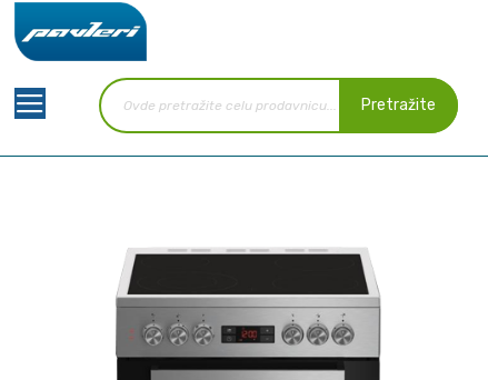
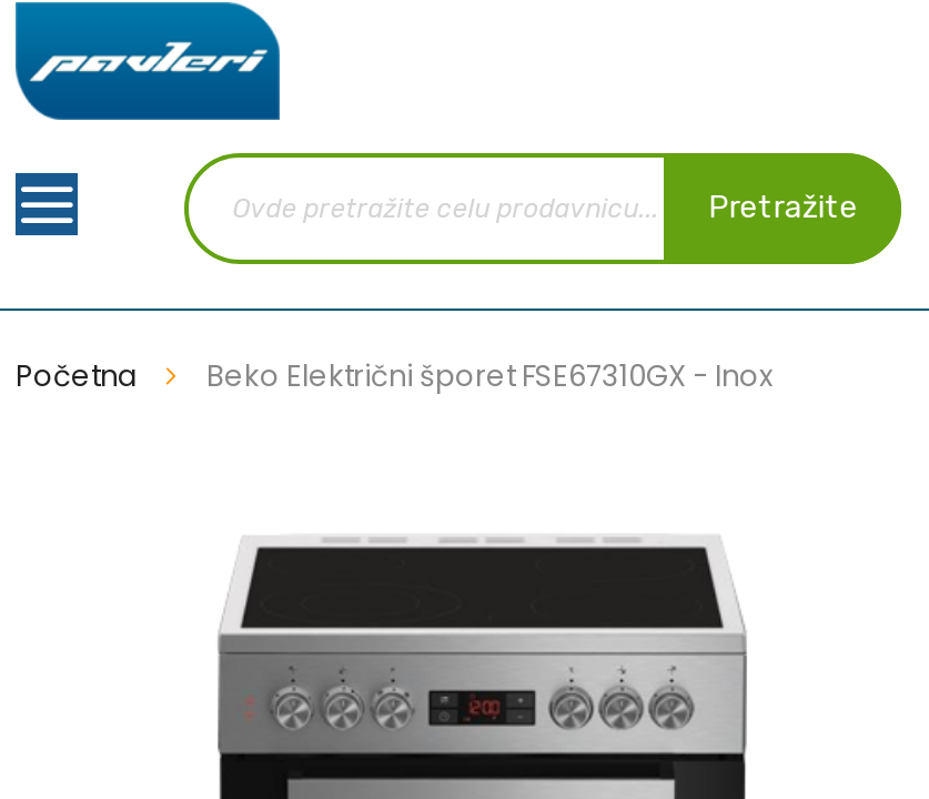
none -> [16,355,773,397] Početna | Beko Električni šporet FSE67310GX - Inox

